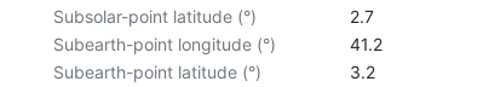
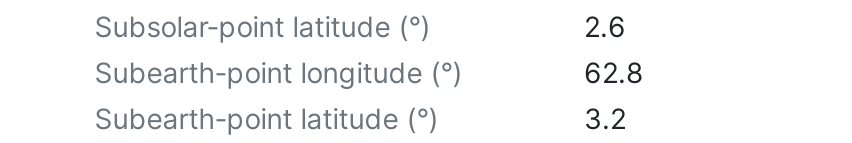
[349,6,373,26] 2.7 -> [584,9,626,43] 2.6
[349,34,382,54] 41.2 -> [584,55,644,89] 62.8

